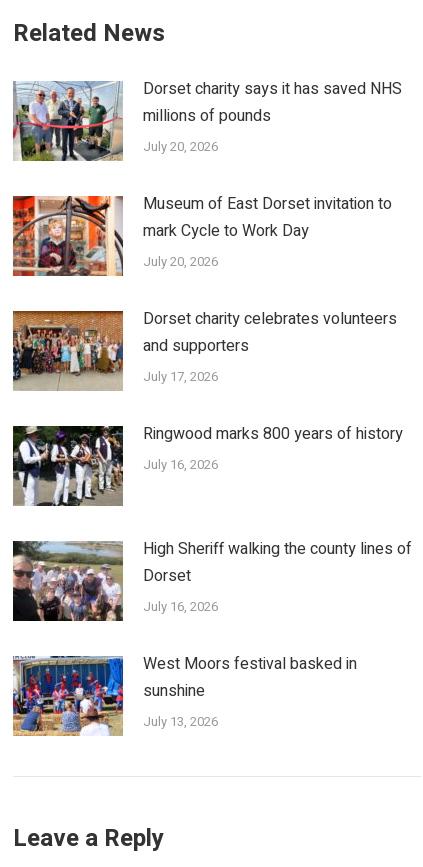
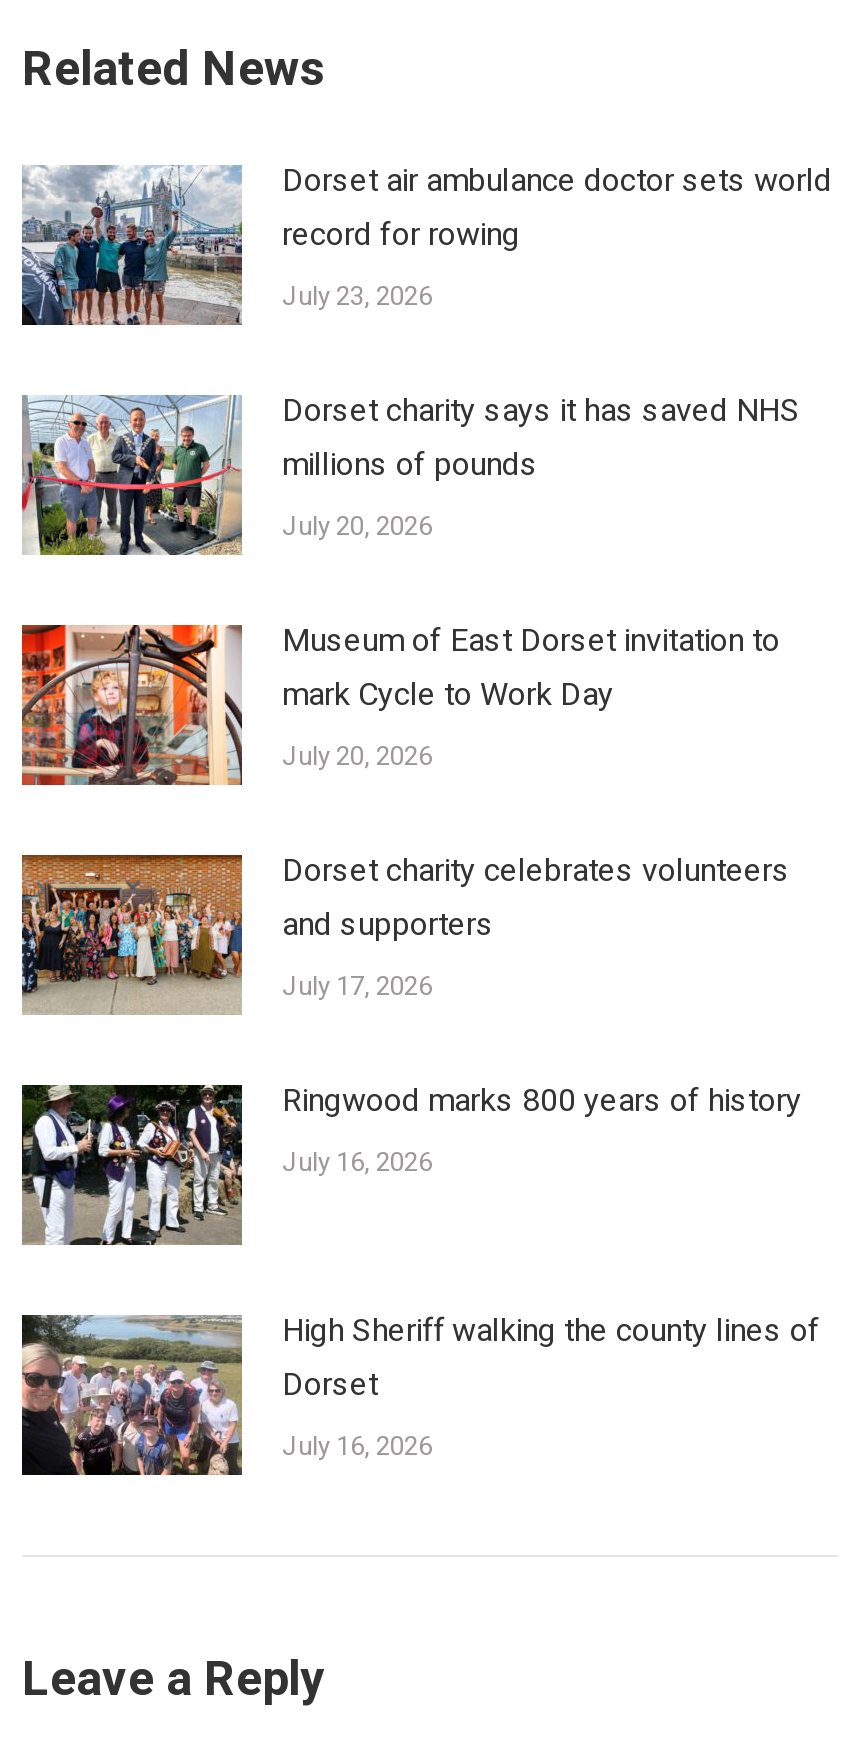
none -> [20,156,832,327] [image] | Dorset air ambulance doctor sets world | record for rowing | July 23, 2026
moved [11,77,412,616] -> [18,386,820,1464]: [image] | Dorset charity says it has saved NHS | millions of pounds | ... | Dorset | July 16, 2026
[12,652,357,737] [image] | West Moors festival basked in | sunshine | July 13, 2026 -> none

